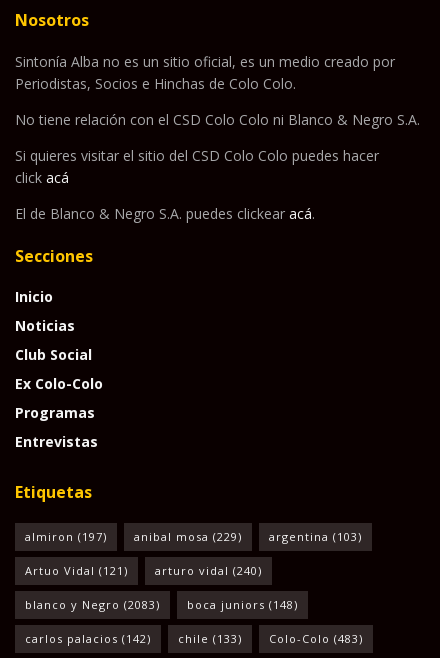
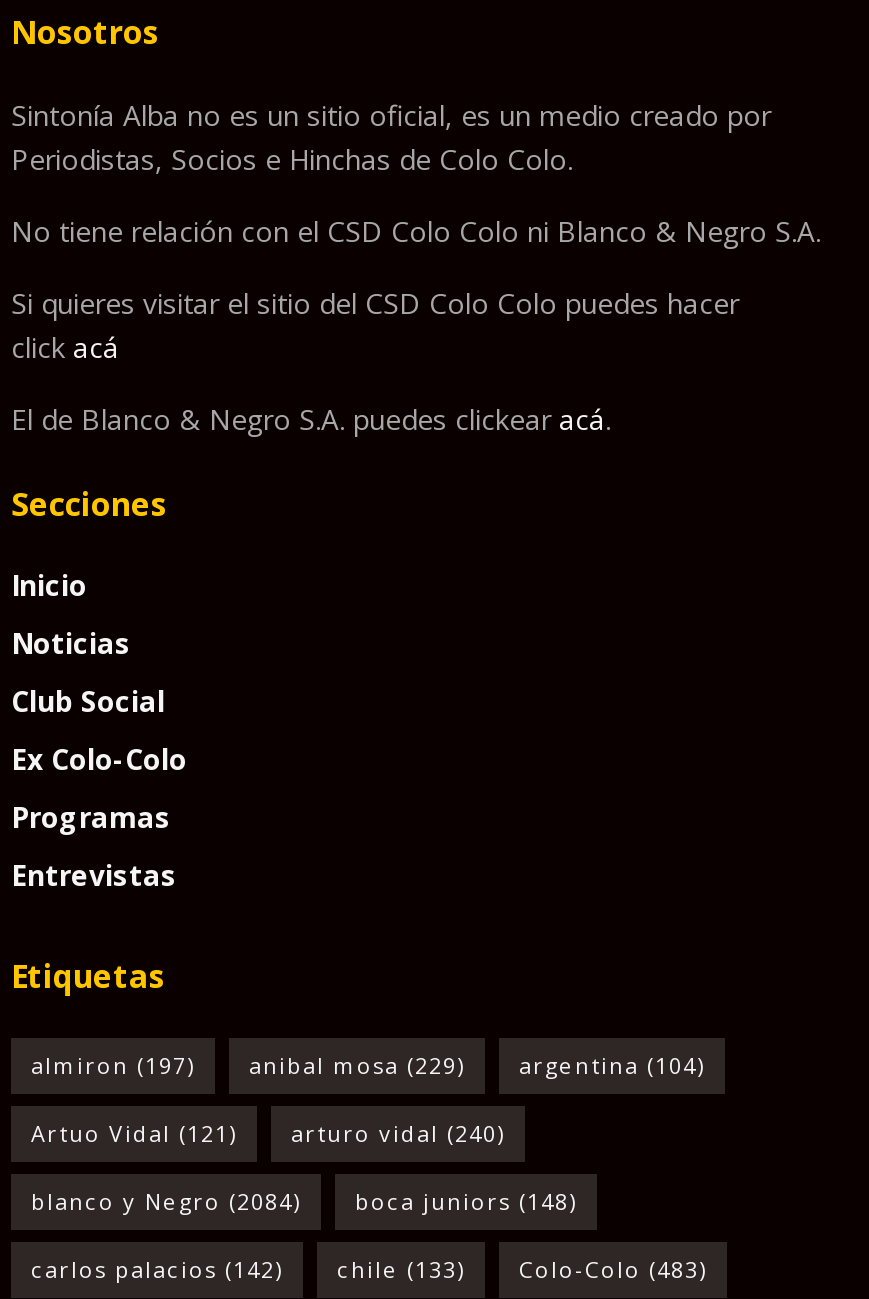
[25,529,362,544] almiron (197) anibal mosa (229) argentina (103) -> [31,1050,705,1080] almiron (197) anibal mosa (229) argentina (104)
[25,597,160,612] blanco y Negro (2083) -> [31,1186,301,1216] blanco y Negro (2084)

